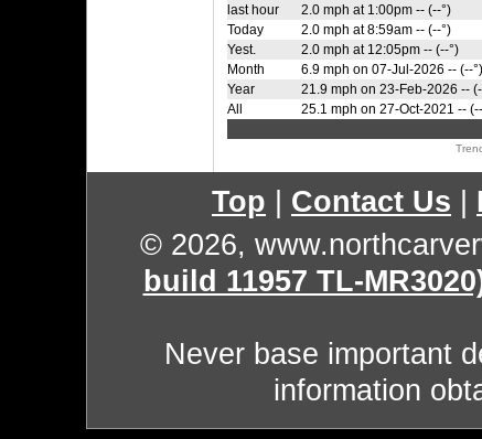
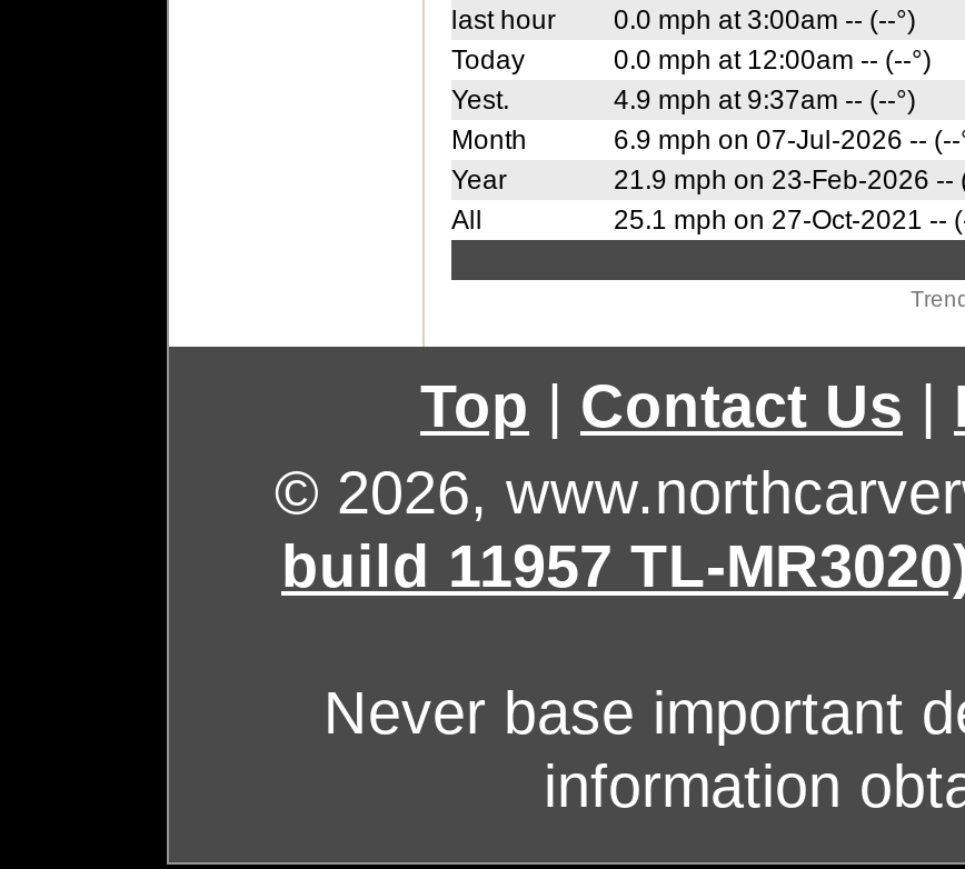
[227,2,451,18] last hour 2.0 mph at 1:00pm -- (--°) -> [451,4,916,35] last hour 0.0 mph at 3:00am -- (--°)
[301,22,451,37] 2.0 mph at 8:59am -- (--°) -> [614,44,932,75] 0.0 mph at 12:00am -- (--°)
[301,42,459,57] 2.0 mph at 12:05pm -- (--°) -> [614,84,916,115] 4.9 mph at 9:37am -- (--°)

